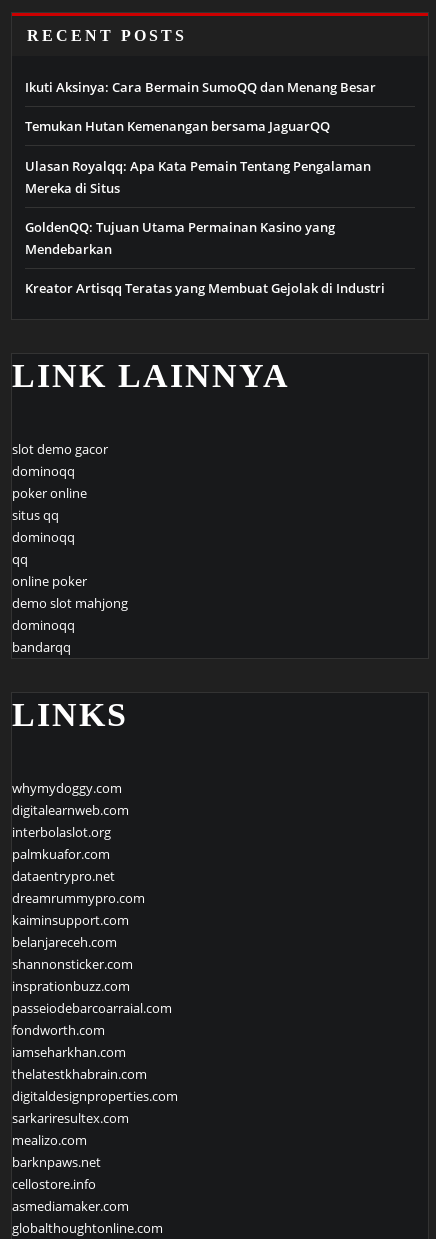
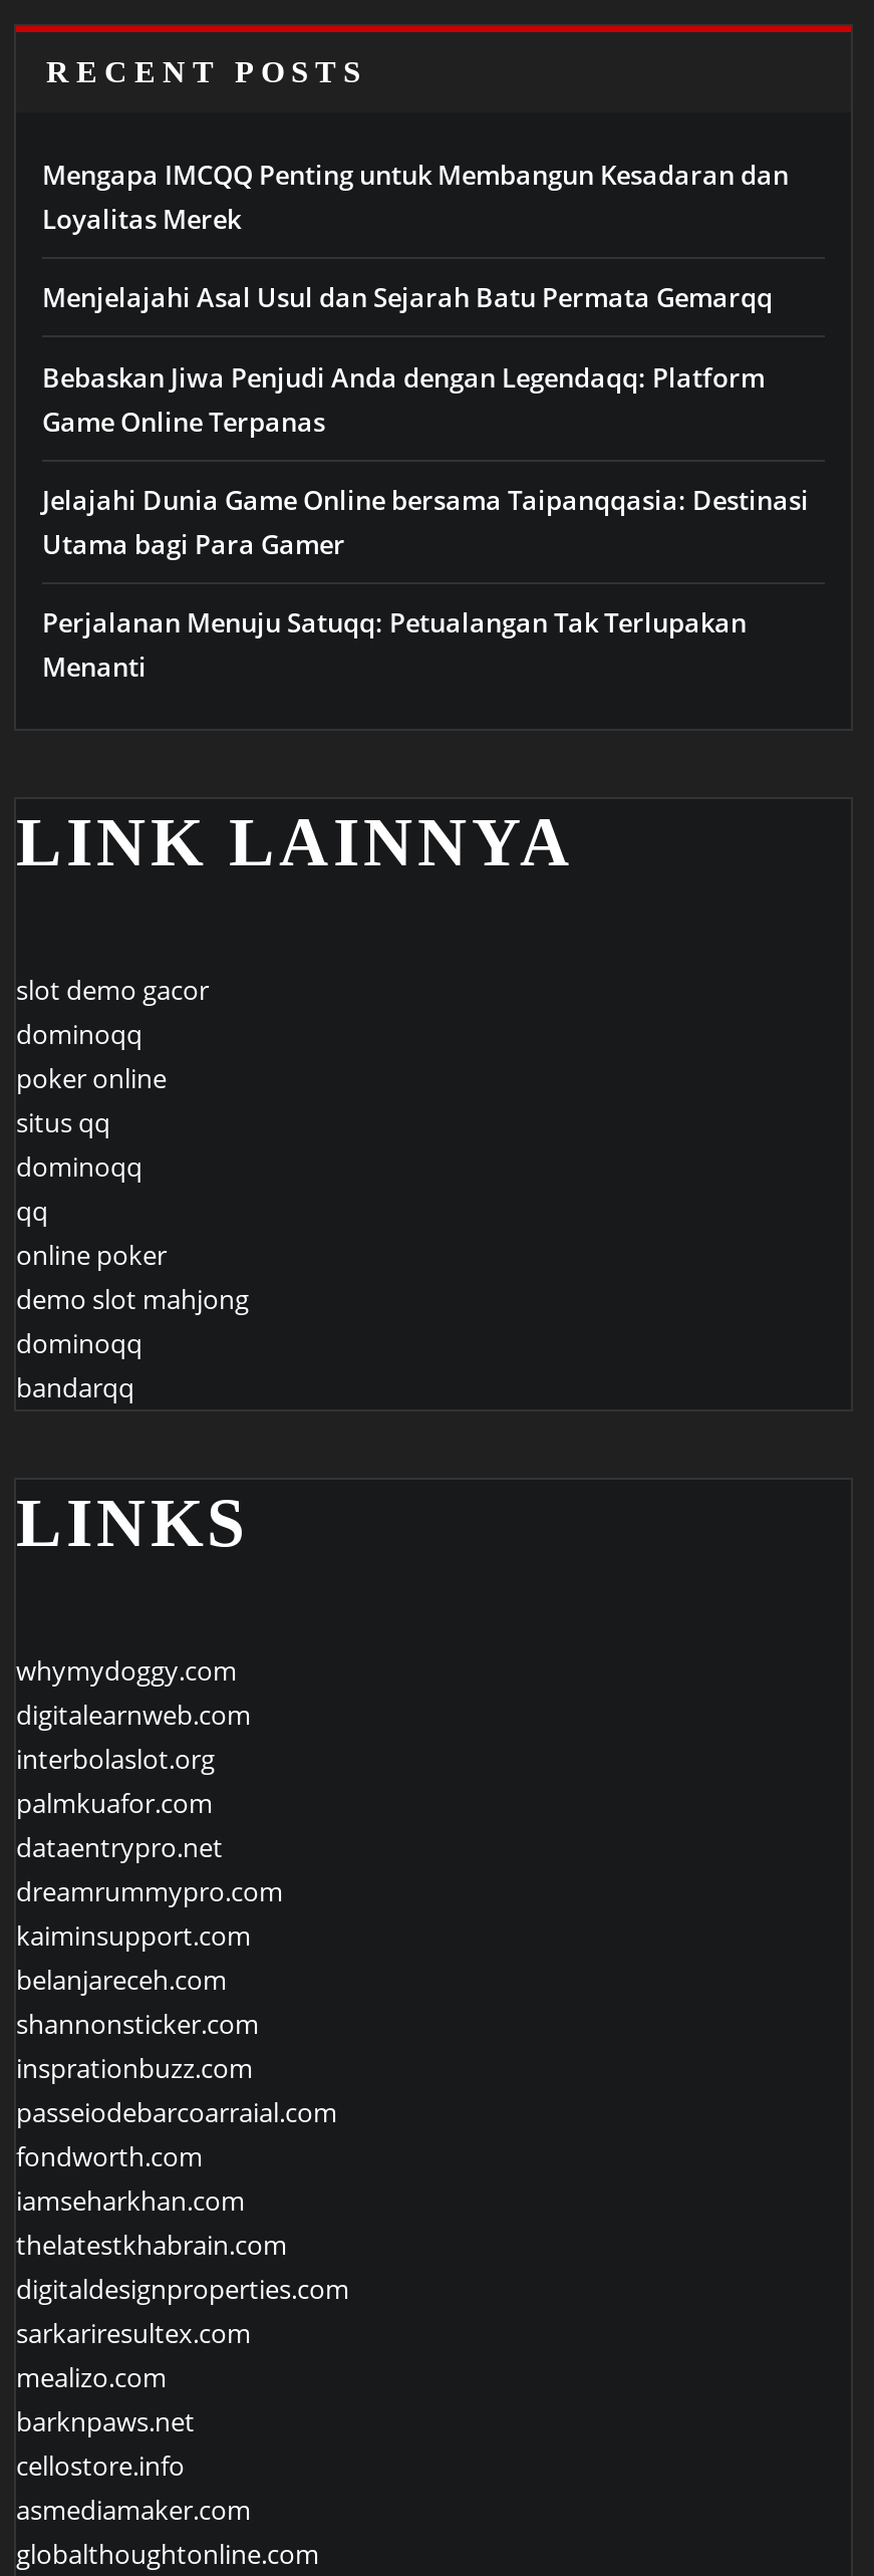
[25,78,376,96] Ikuti Aksinya: Cara Bermain SumoQQ dan Menang Besar -> [42,157,789,237] Mengapa IMCQQ Penting untuk Membangun Kesadaran dan | Loyalitas Merek
[25,117,330,135] Temukan Hutan Kemenangan bersama JaguarQQ -> [42,280,773,316] Menjelajahi Asal Usul dan Sejarah Batu Permata Gemarqq
[25,156,371,196] Ulasan Royalqq: Apa Kata Pemain Tentang Pengalaman | Mereka di Situs -> [42,358,765,439] Bebaskan Jiwa Penjudi Anda dengan Legendaqq: Platform | Game Online Terpanas
[25,218,335,258] GoldenQQ: Tujuan Utama Permainan Kasino yang | Mendebarkan -> [42,481,809,562] Jelajahi Dunia Game Online bersama Taipanqqasia: Destinasi | Utama bagi Para Gamer
[25,279,385,297] Kreator Artisqq Teratas yang Membuat Gejolak di Industri -> [42,604,747,685] Perjalanan Menuju Satuqq: Petualangan Tak Terlupakan | Menanti

